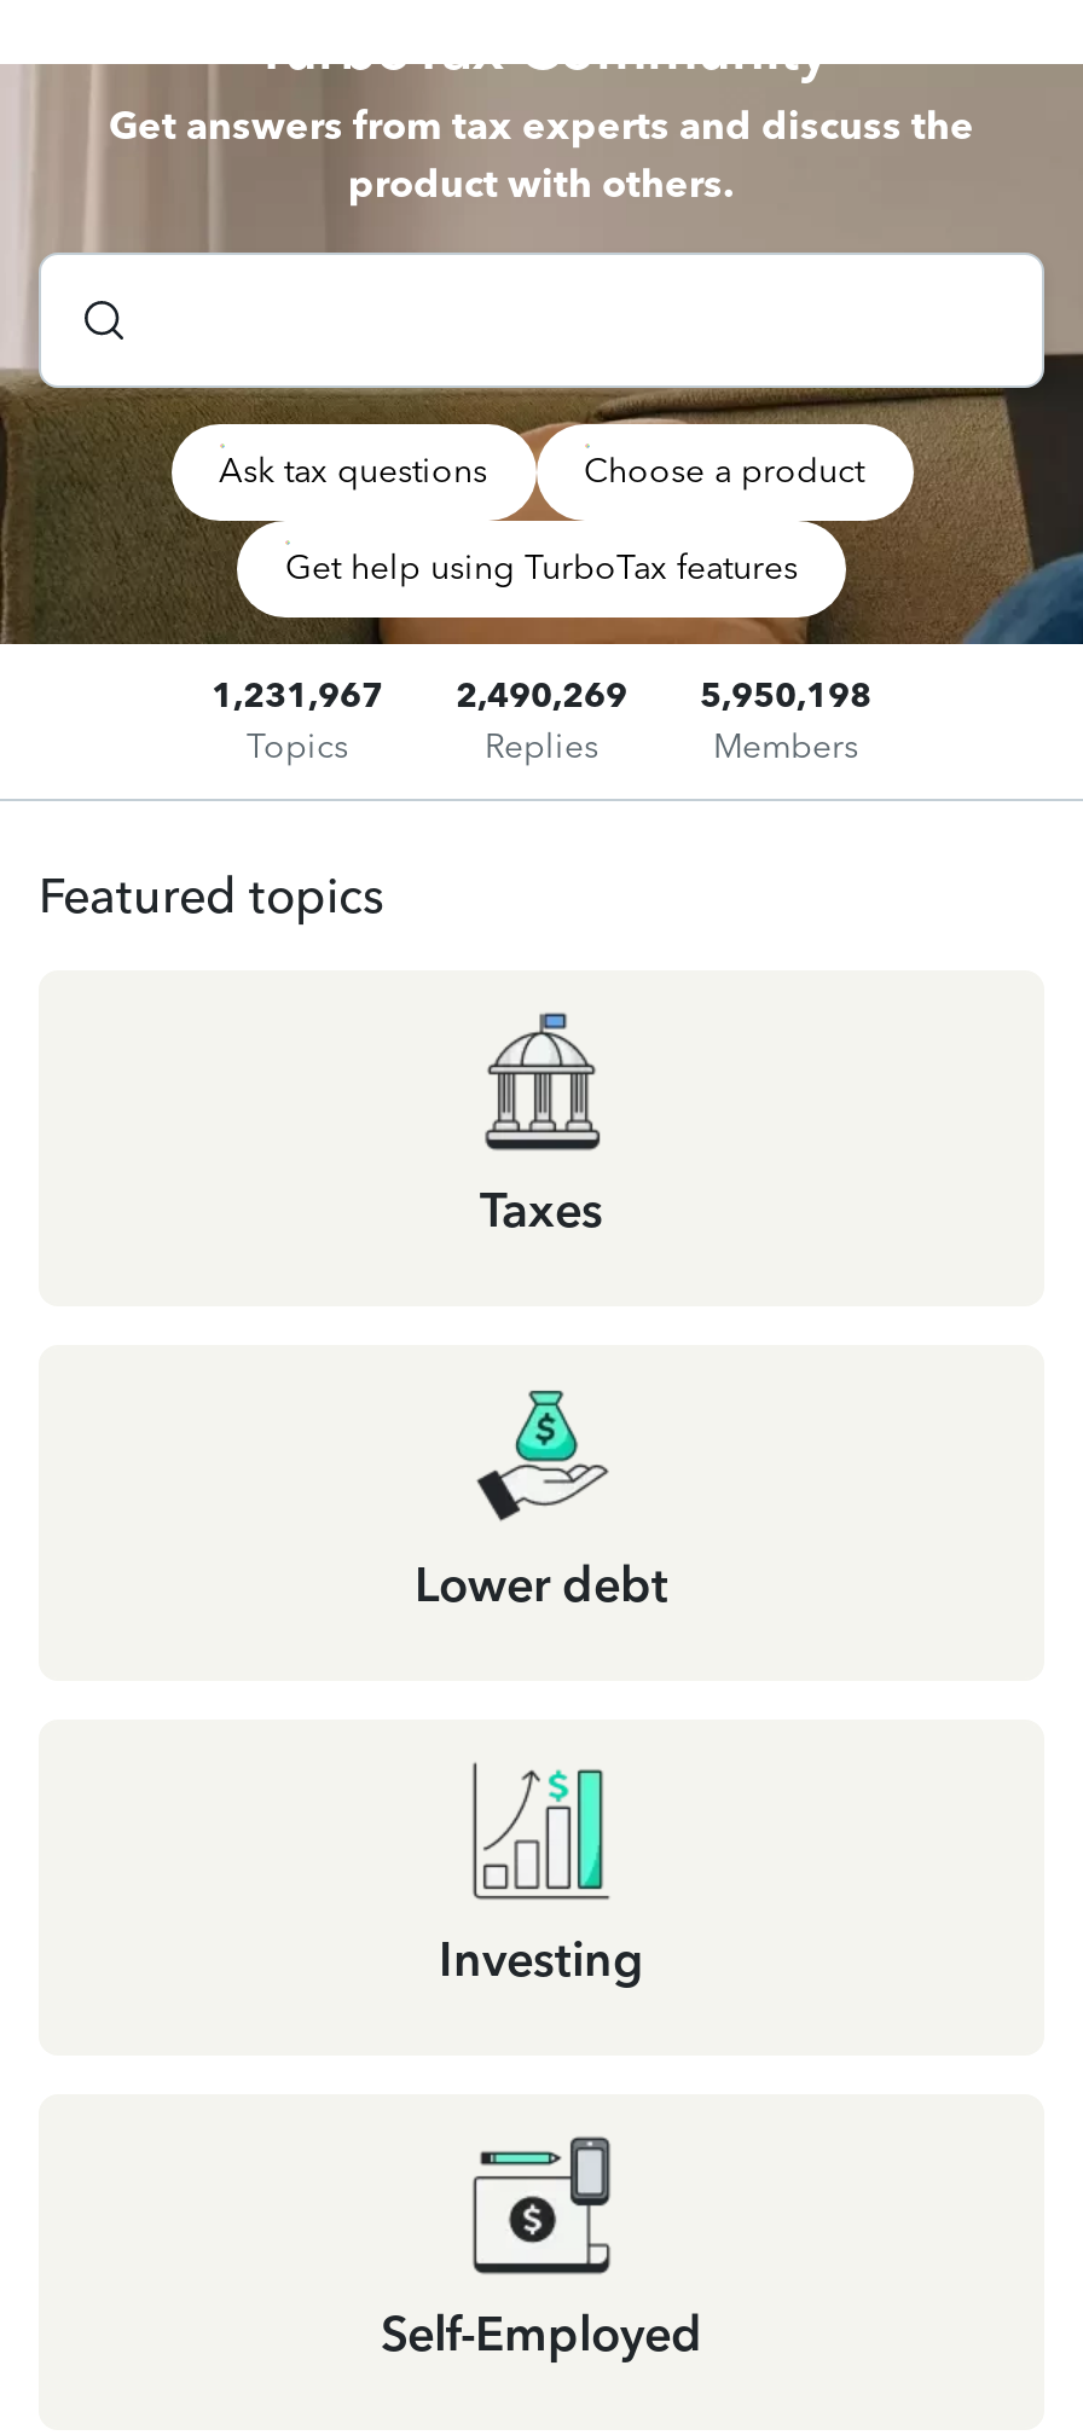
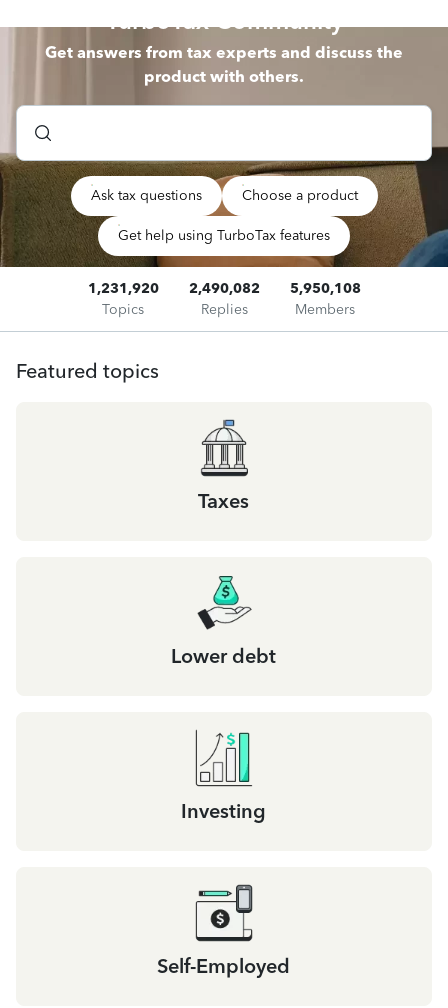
[212,676,383,717] 1,231,967 -> [87,280,158,297] 1,231,920
[456,676,627,717] 2,490,269 -> [188,280,259,297] 2,490,082
[700,676,871,717] 5,950,198 -> [289,280,360,297] 5,950,108

